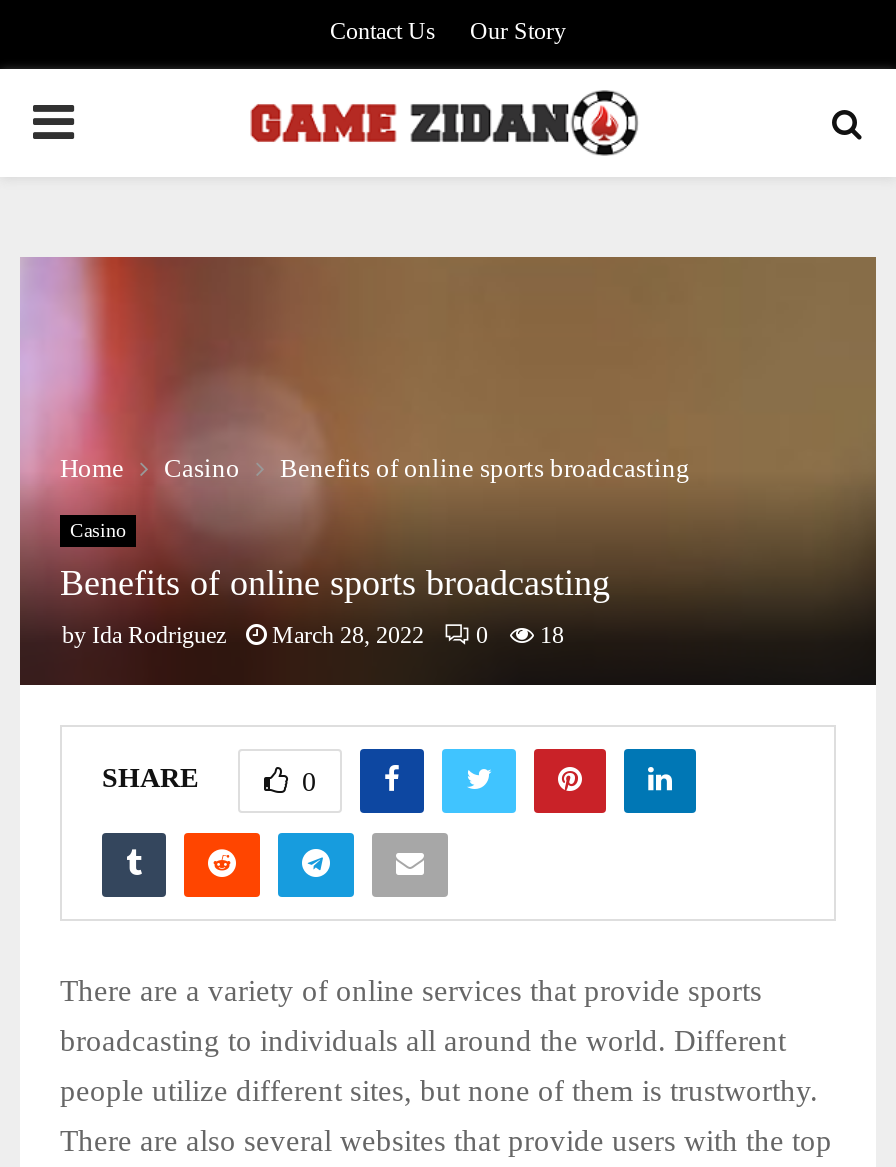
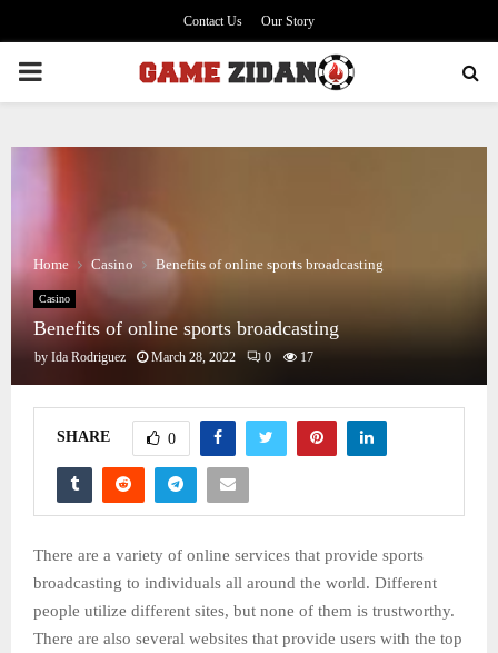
[62,621,564,649] by Ida Rodriguez March 28, 2022 0 18 -> [34,349,313,365] by Ida Rodriguez March 28, 2022 0 17

